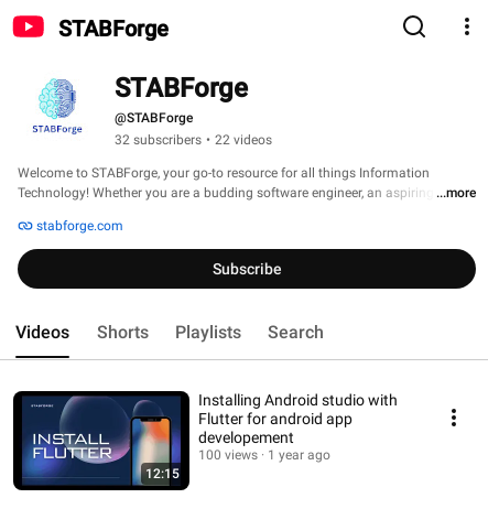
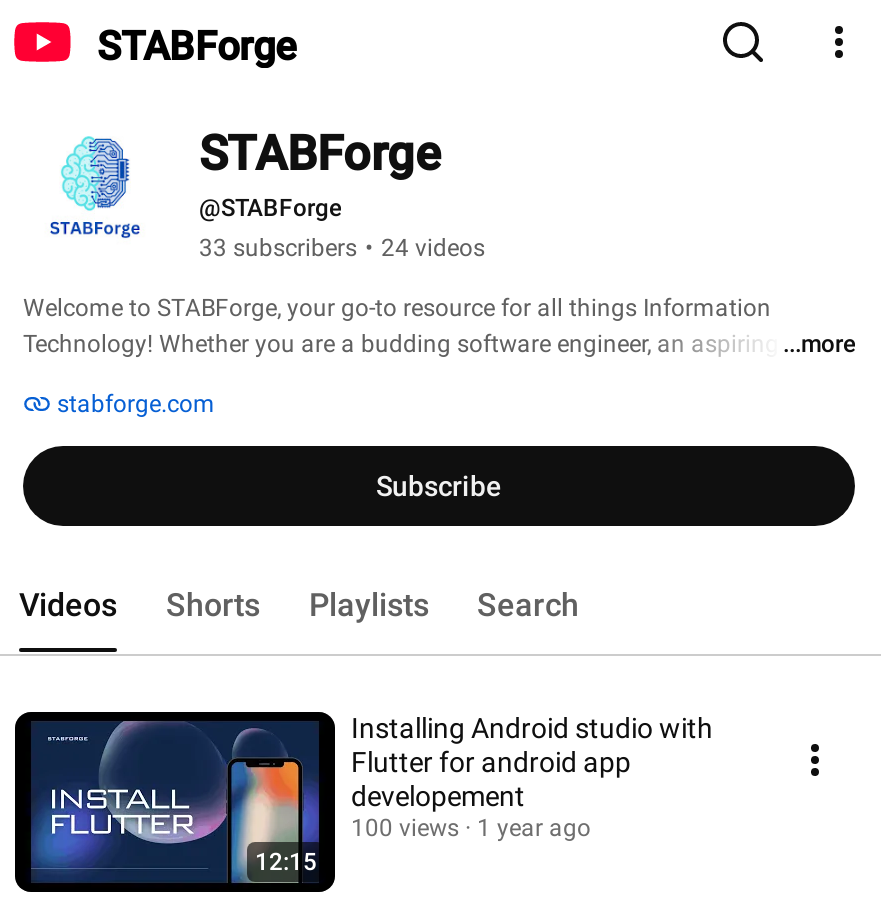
[115,132,272,148] 32 subscribers • 22 videos -> [199,234,485,262] 33 subscribers • 24 videos

